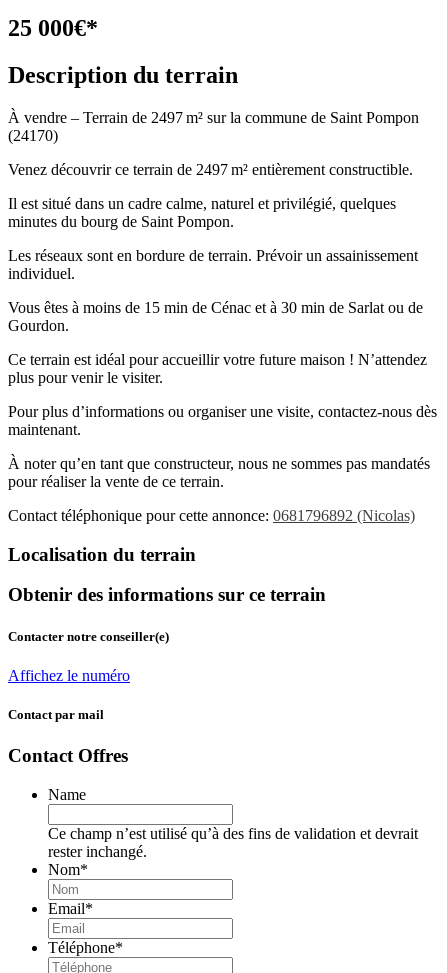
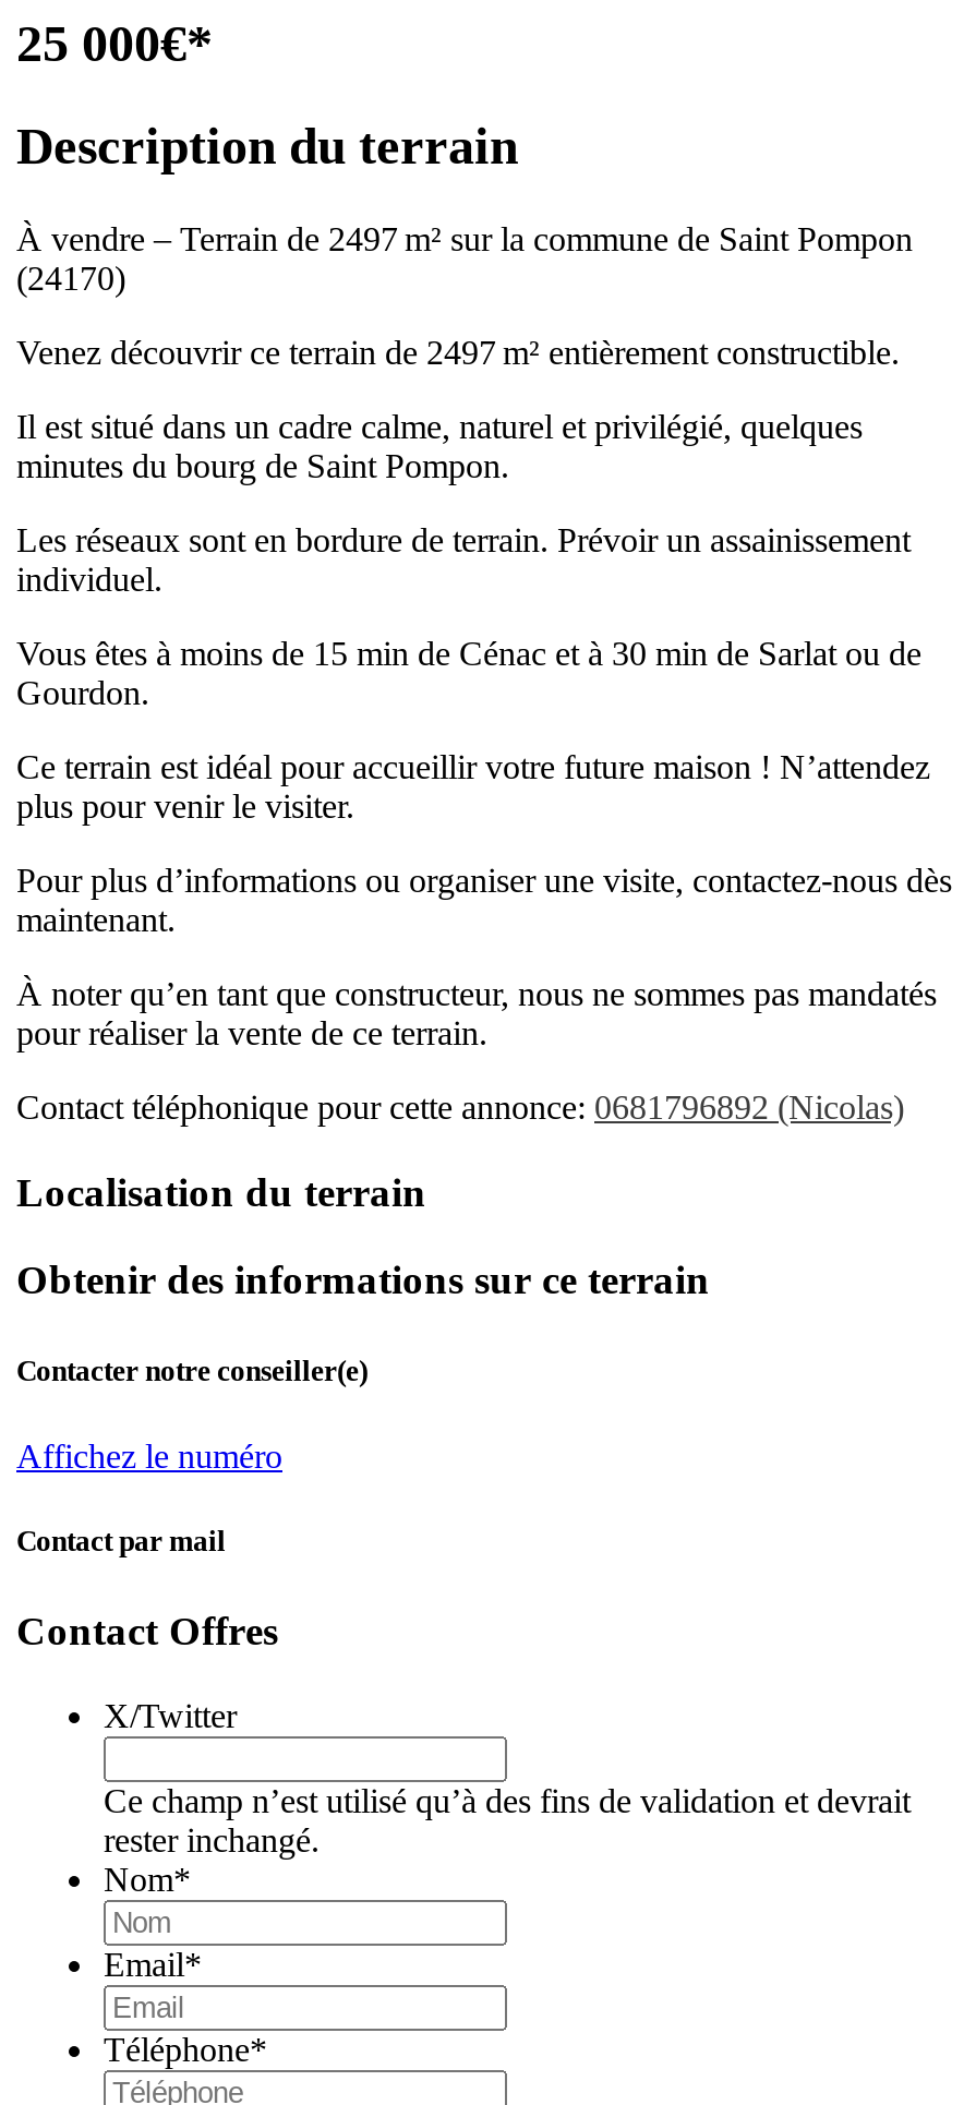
[48,786,86,803] Name -> [104,1697,237,1734] X/Twitter

